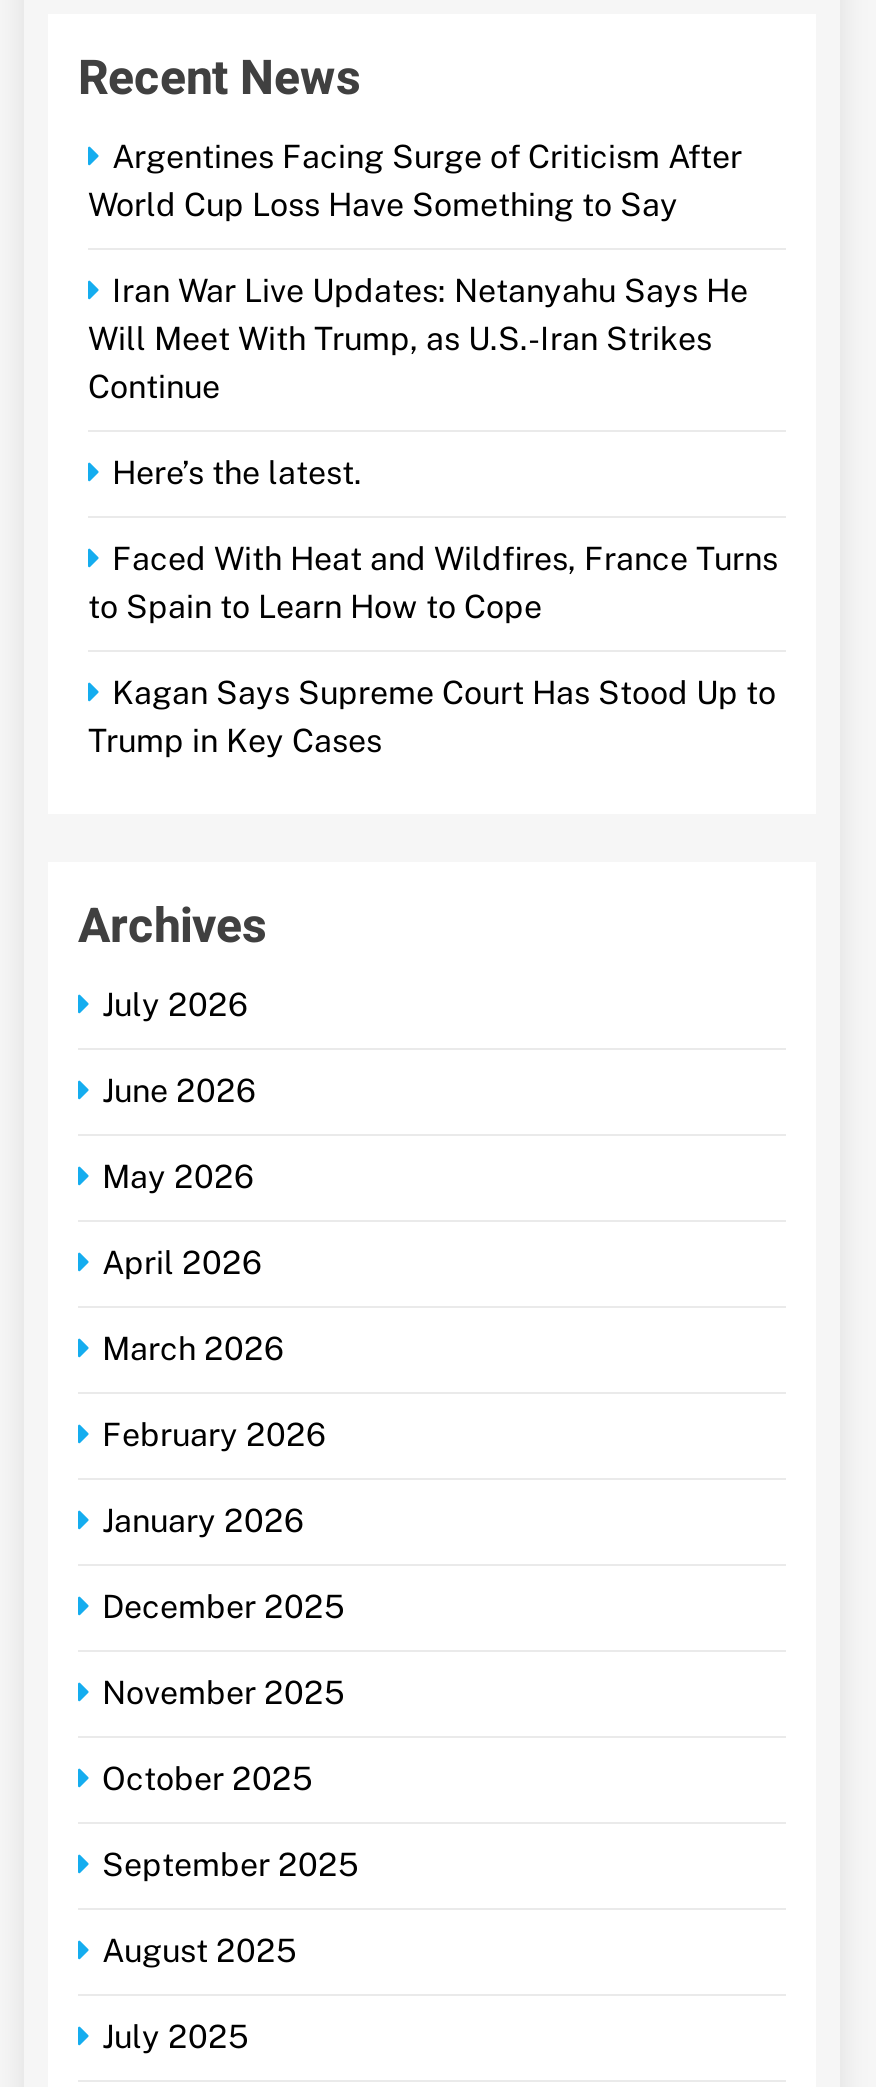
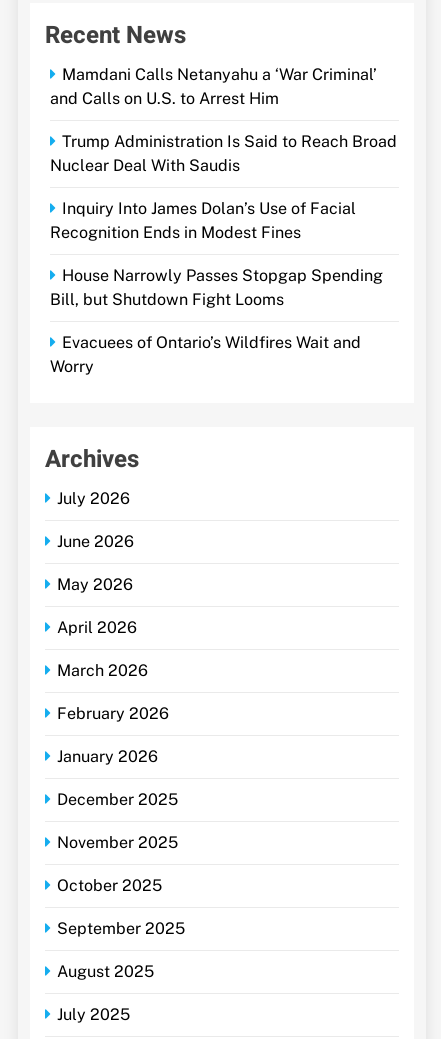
[88,139,742,225] Argentines Facing Surge of Criticism After | World Cup Loss Have Something to Say -> [50,65,377,108] Mamdani Calls Netanyahu a ‘War Criminal’ | and Calls on U.S. to Arrest Him
[88,273,748,407] Iran War Live Updates: Netanyahu Says He | Will Meet With Trump, as U.S.-Iran Strikes | Continue -> [50,132,397,175] Trump Administration Is Said to Reach Broad | Nuclear Deal With Saudis
[112,455,362,493] Here’s the latest. -> [50,199,356,242] Inquiry Into James Dolan’s Use of Facial | Recognition Ends in Modest Fines
[88,541,778,627] Faced With Heat and Wildfires, France Turns | to Spain to Learn How to Cope -> [50,266,383,309] House Narrowly Passes Stopgap Spending | Bill, but Shutdown Fight Looms
[88,675,776,761] Kagan Says Supreme Court Has Stood Up to | Trump in Key Cases -> [50,333,361,376] Evacuees of Ontario’s Wildfires Wait and | Worry

